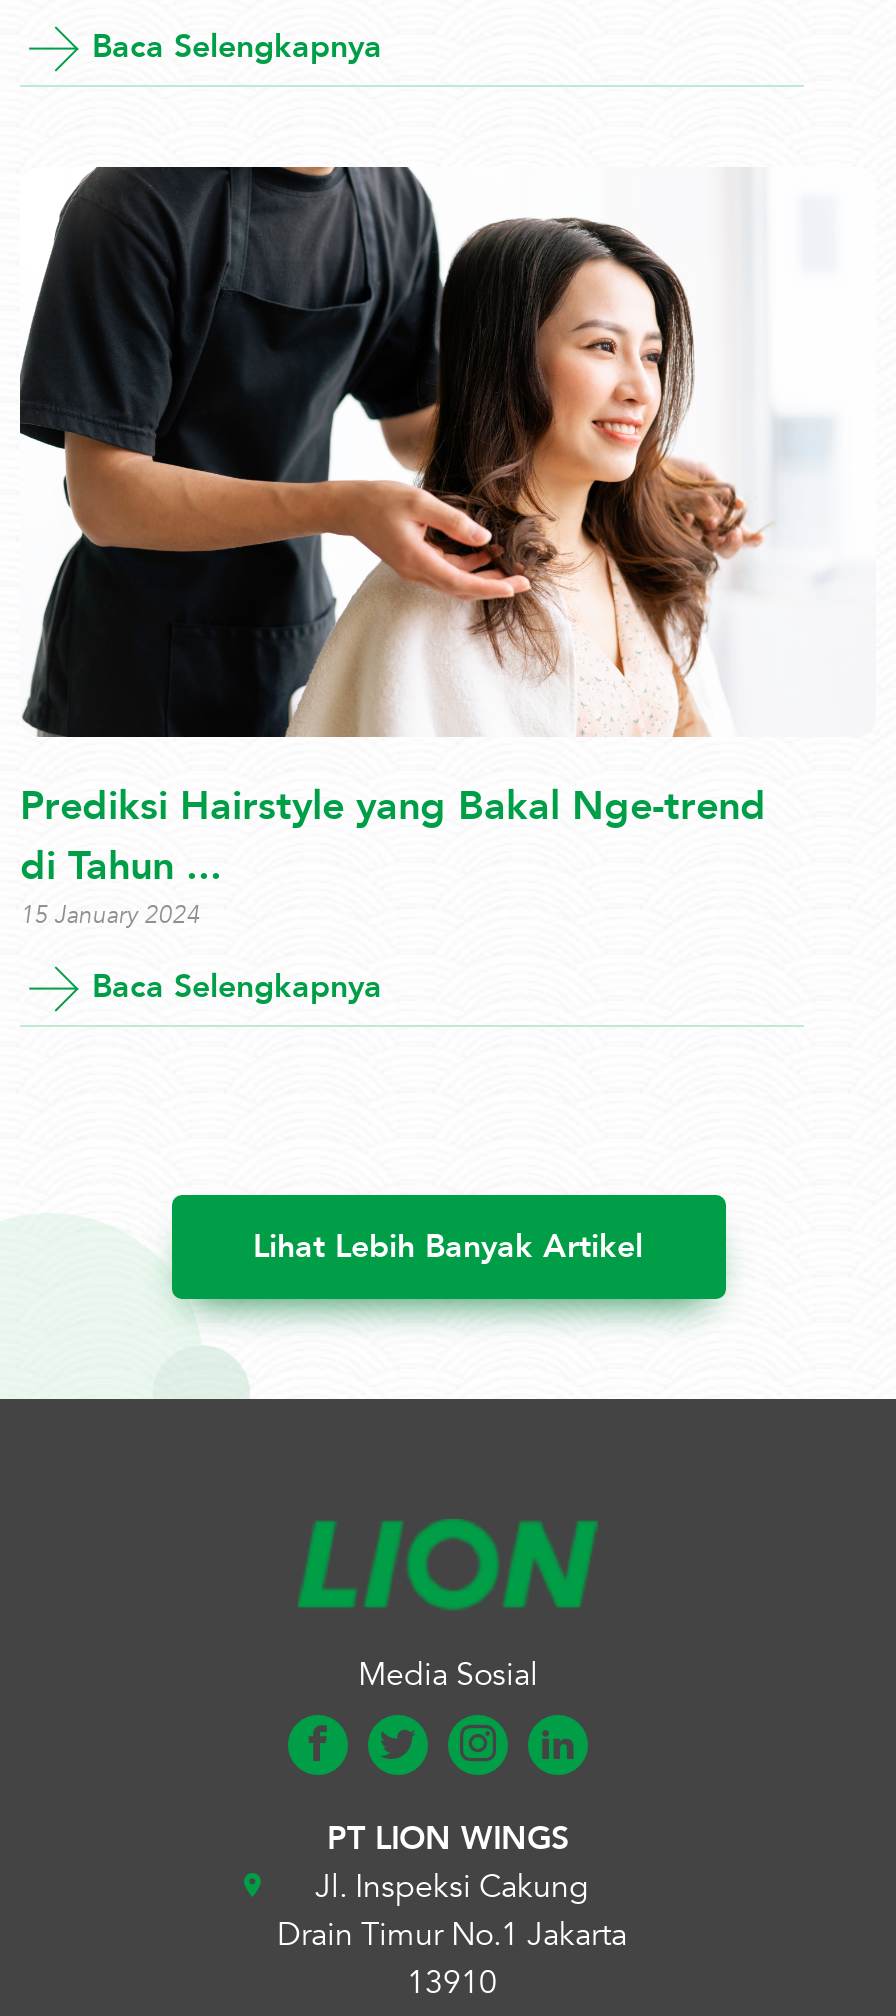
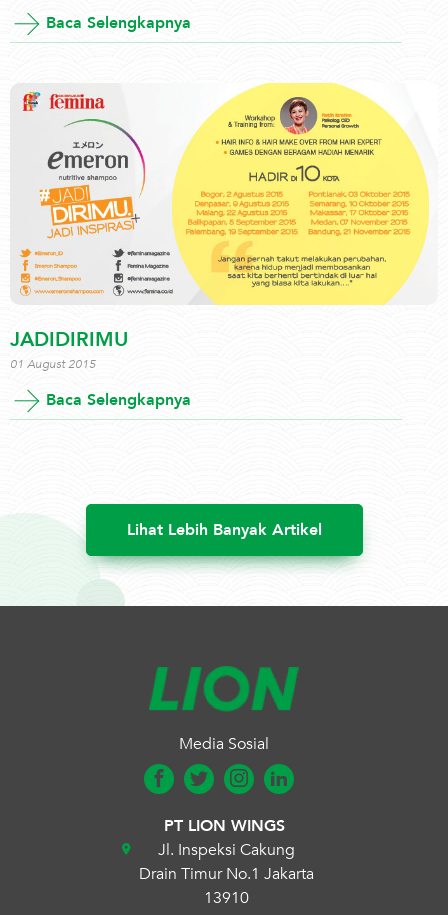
[18,164,840,931] [image] | Prediksi Hairstyle yang Bakal Nge-trend | di Tahun ... | 15 January 2024 -> [10,82,430,372] [image] | JADIDIRIMU | 01 August 2015

